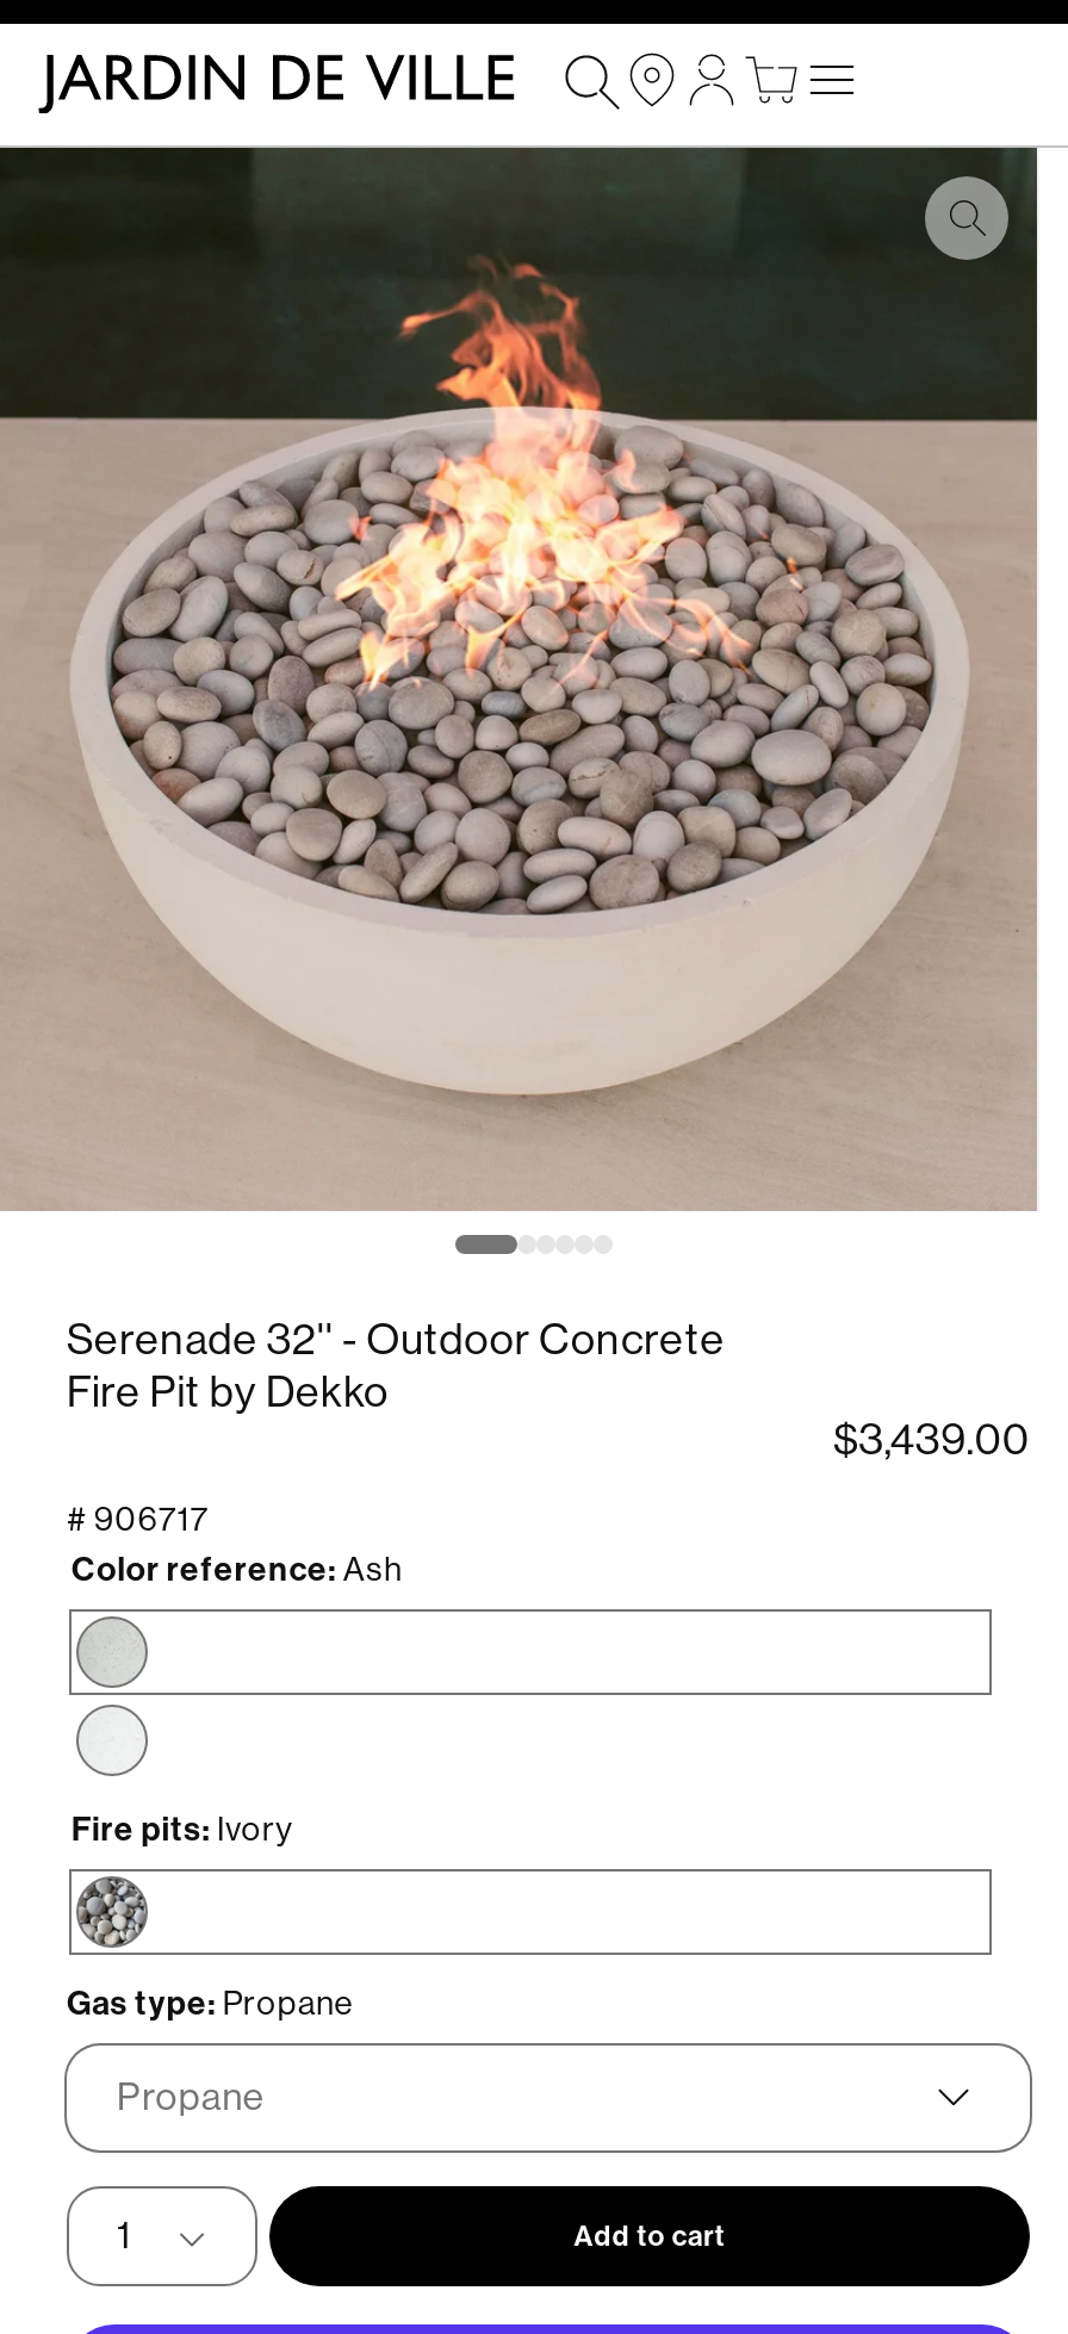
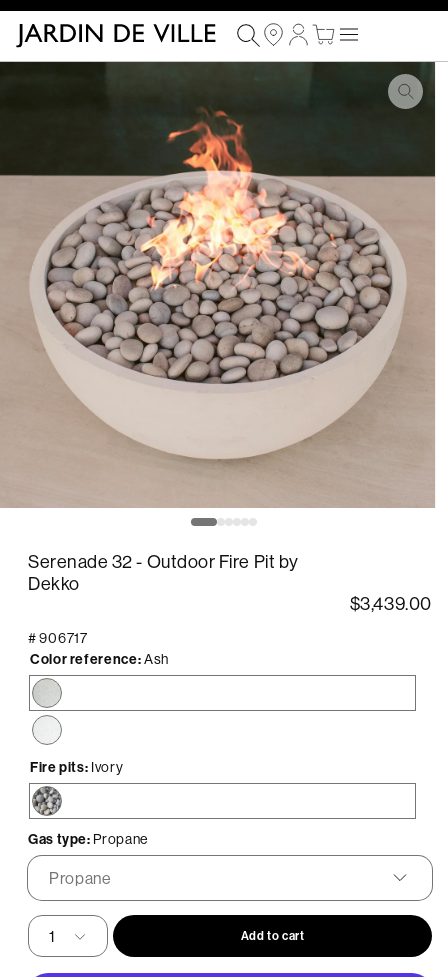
[67,1316,725,1417] Serenade 32'' - Outdoor Concrete | Fire Pit by Dekko -> [28,550,299,595] Serenade 32 - Outdoor Fire Pit by | Dekko

